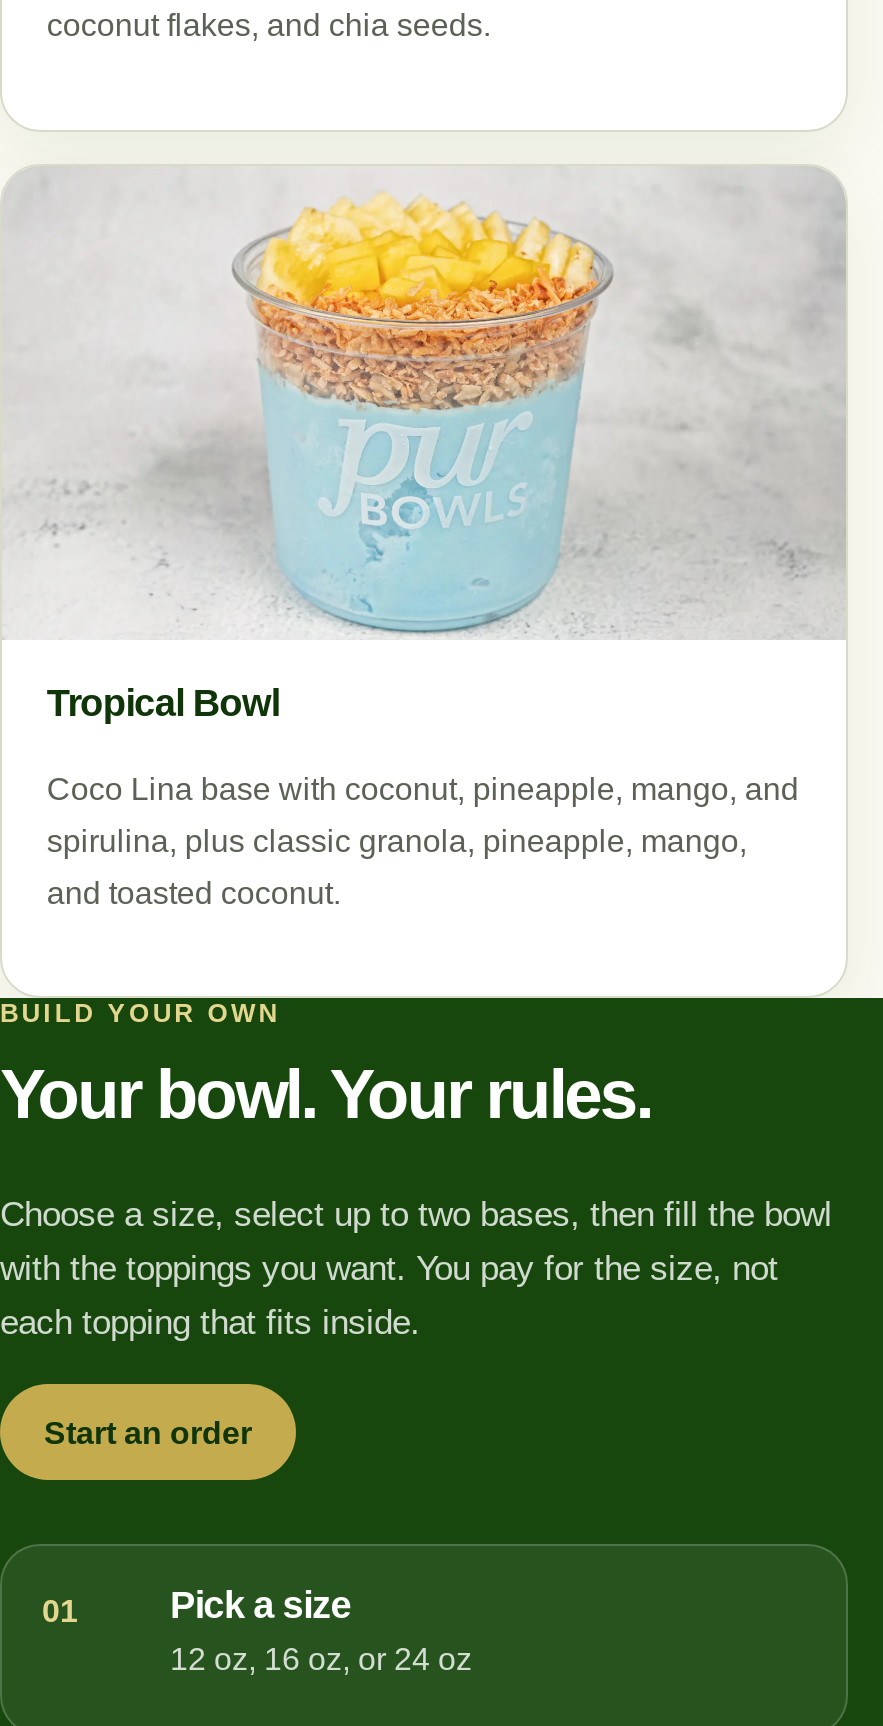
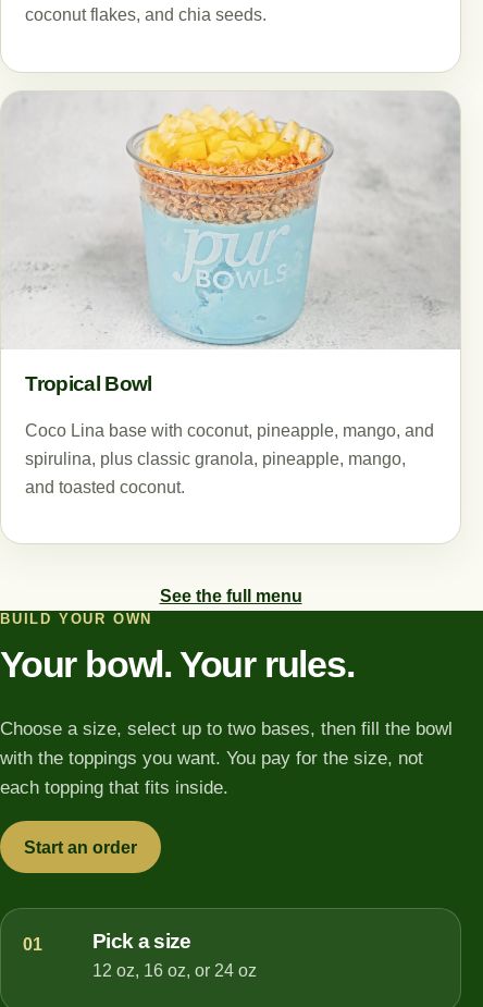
none -> [159,587,302,605] See the full menu

